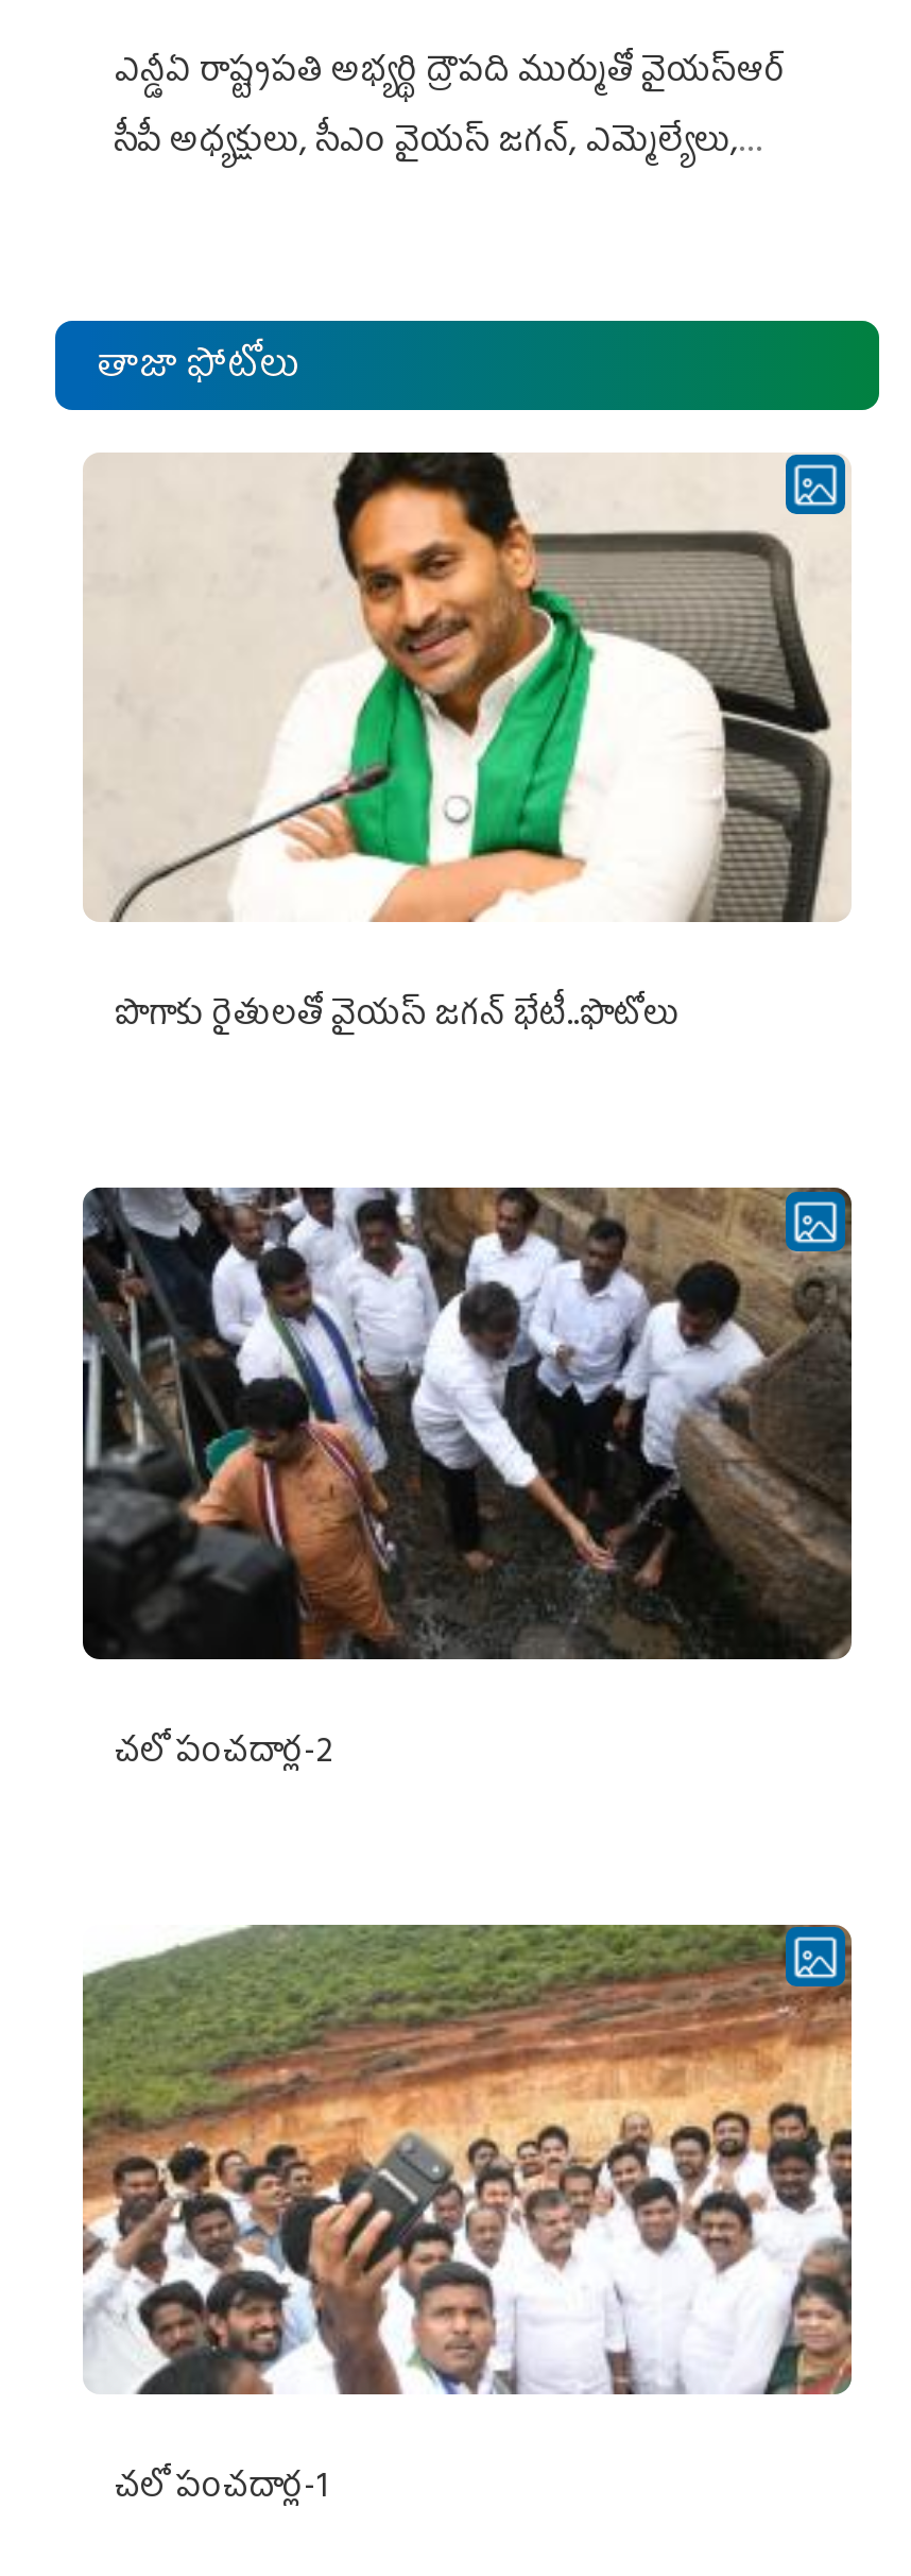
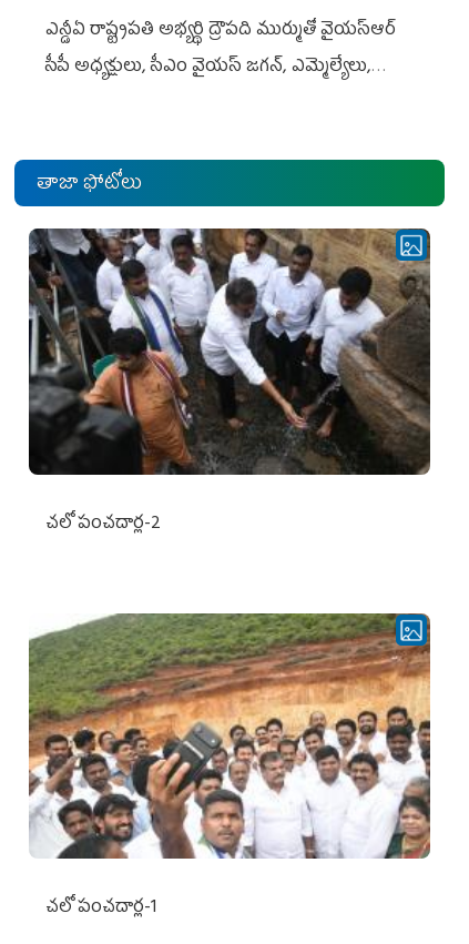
[83,451,852,1050] [image] | పొగాకు రైతులతో వైయస్‌ జగన్‌ భేటీ..ఫొటోలు -> none

